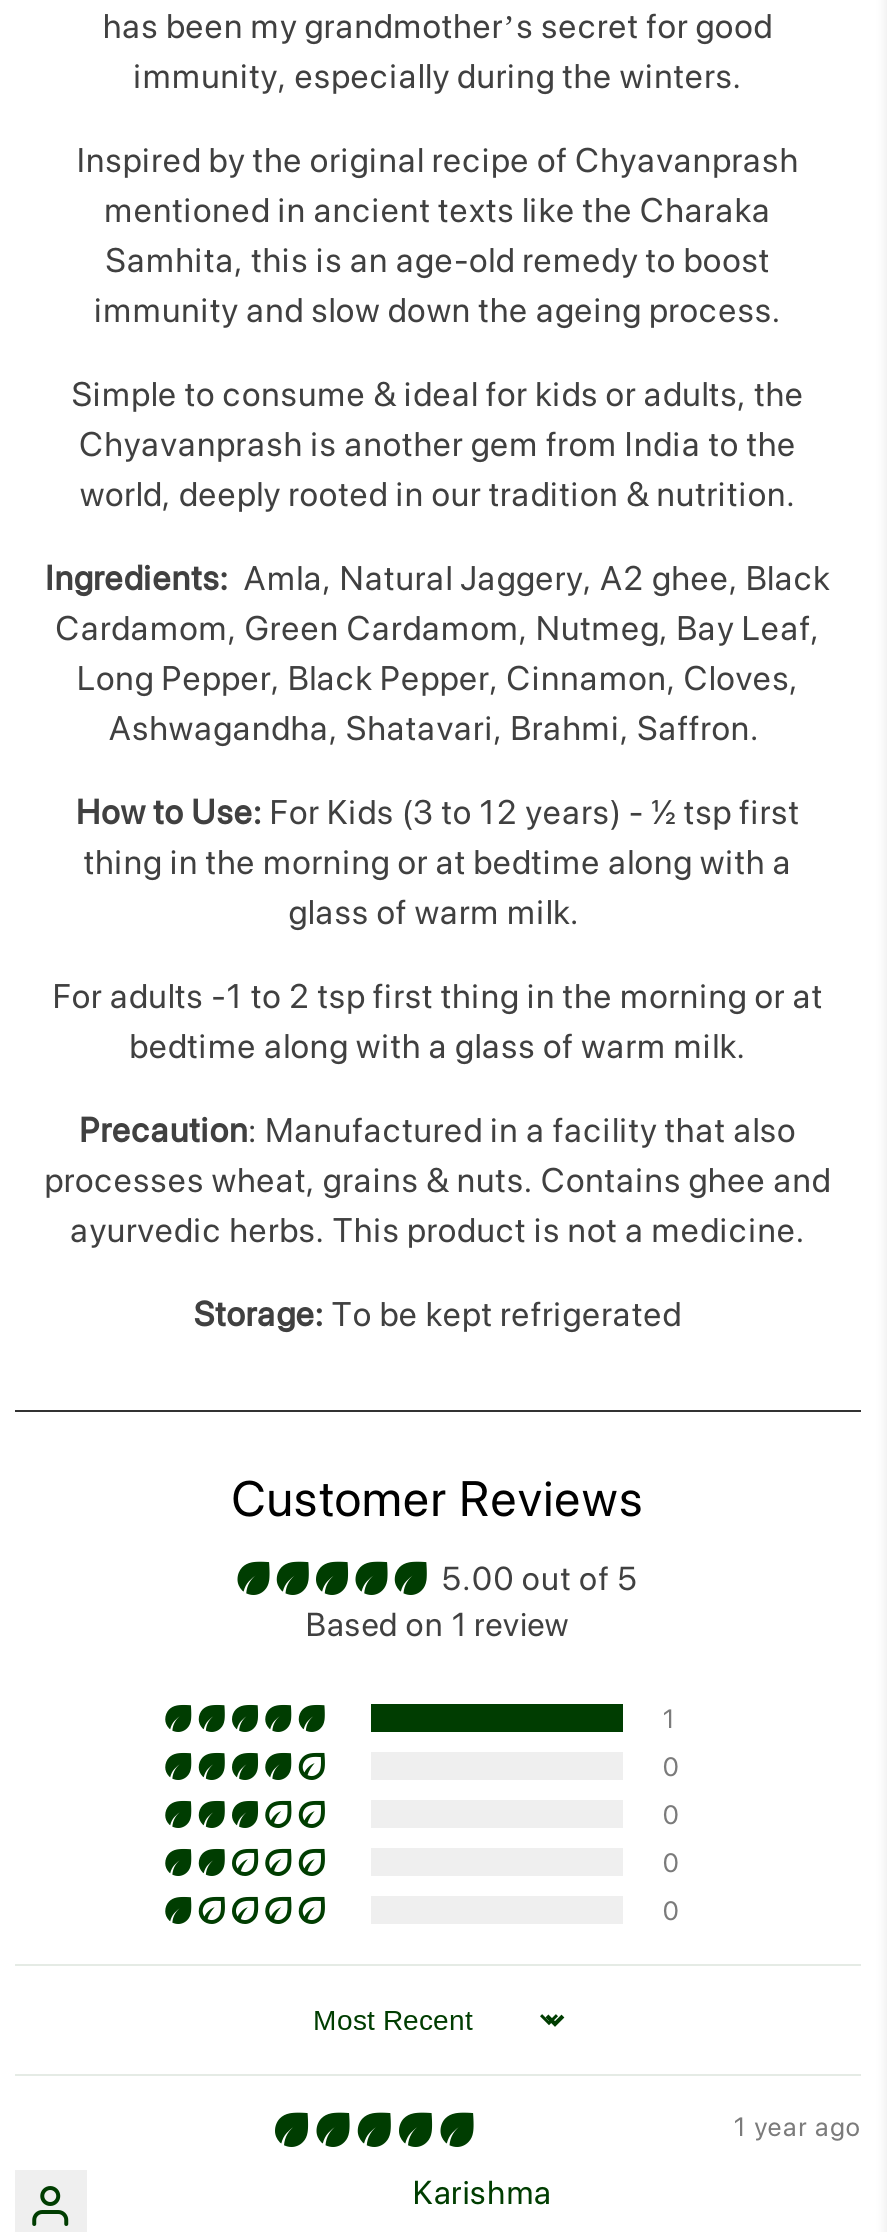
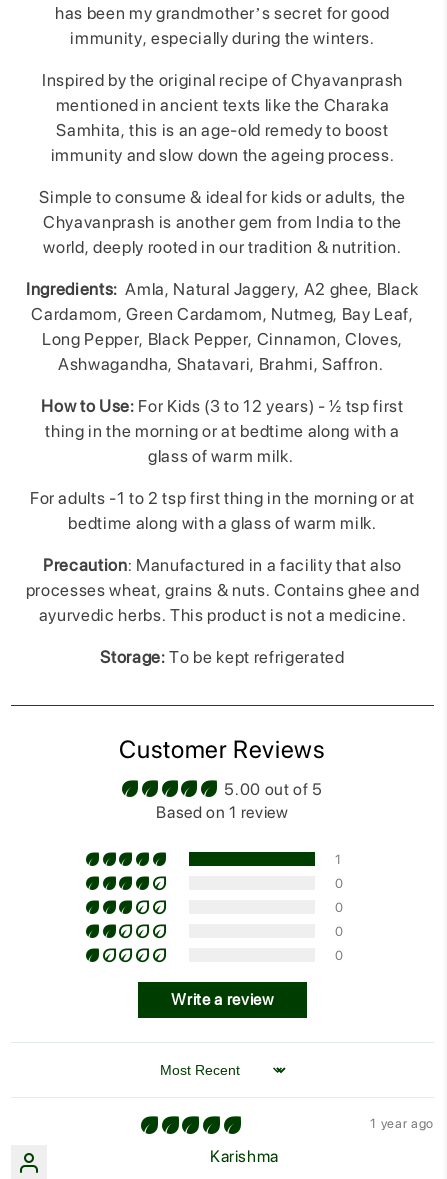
none -> [171,990,274,1009] Write a review

